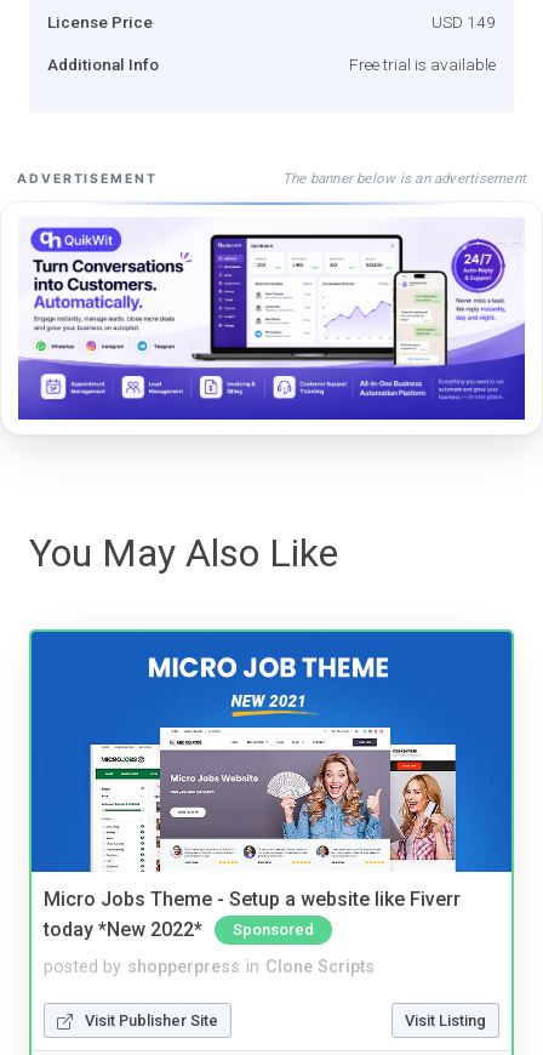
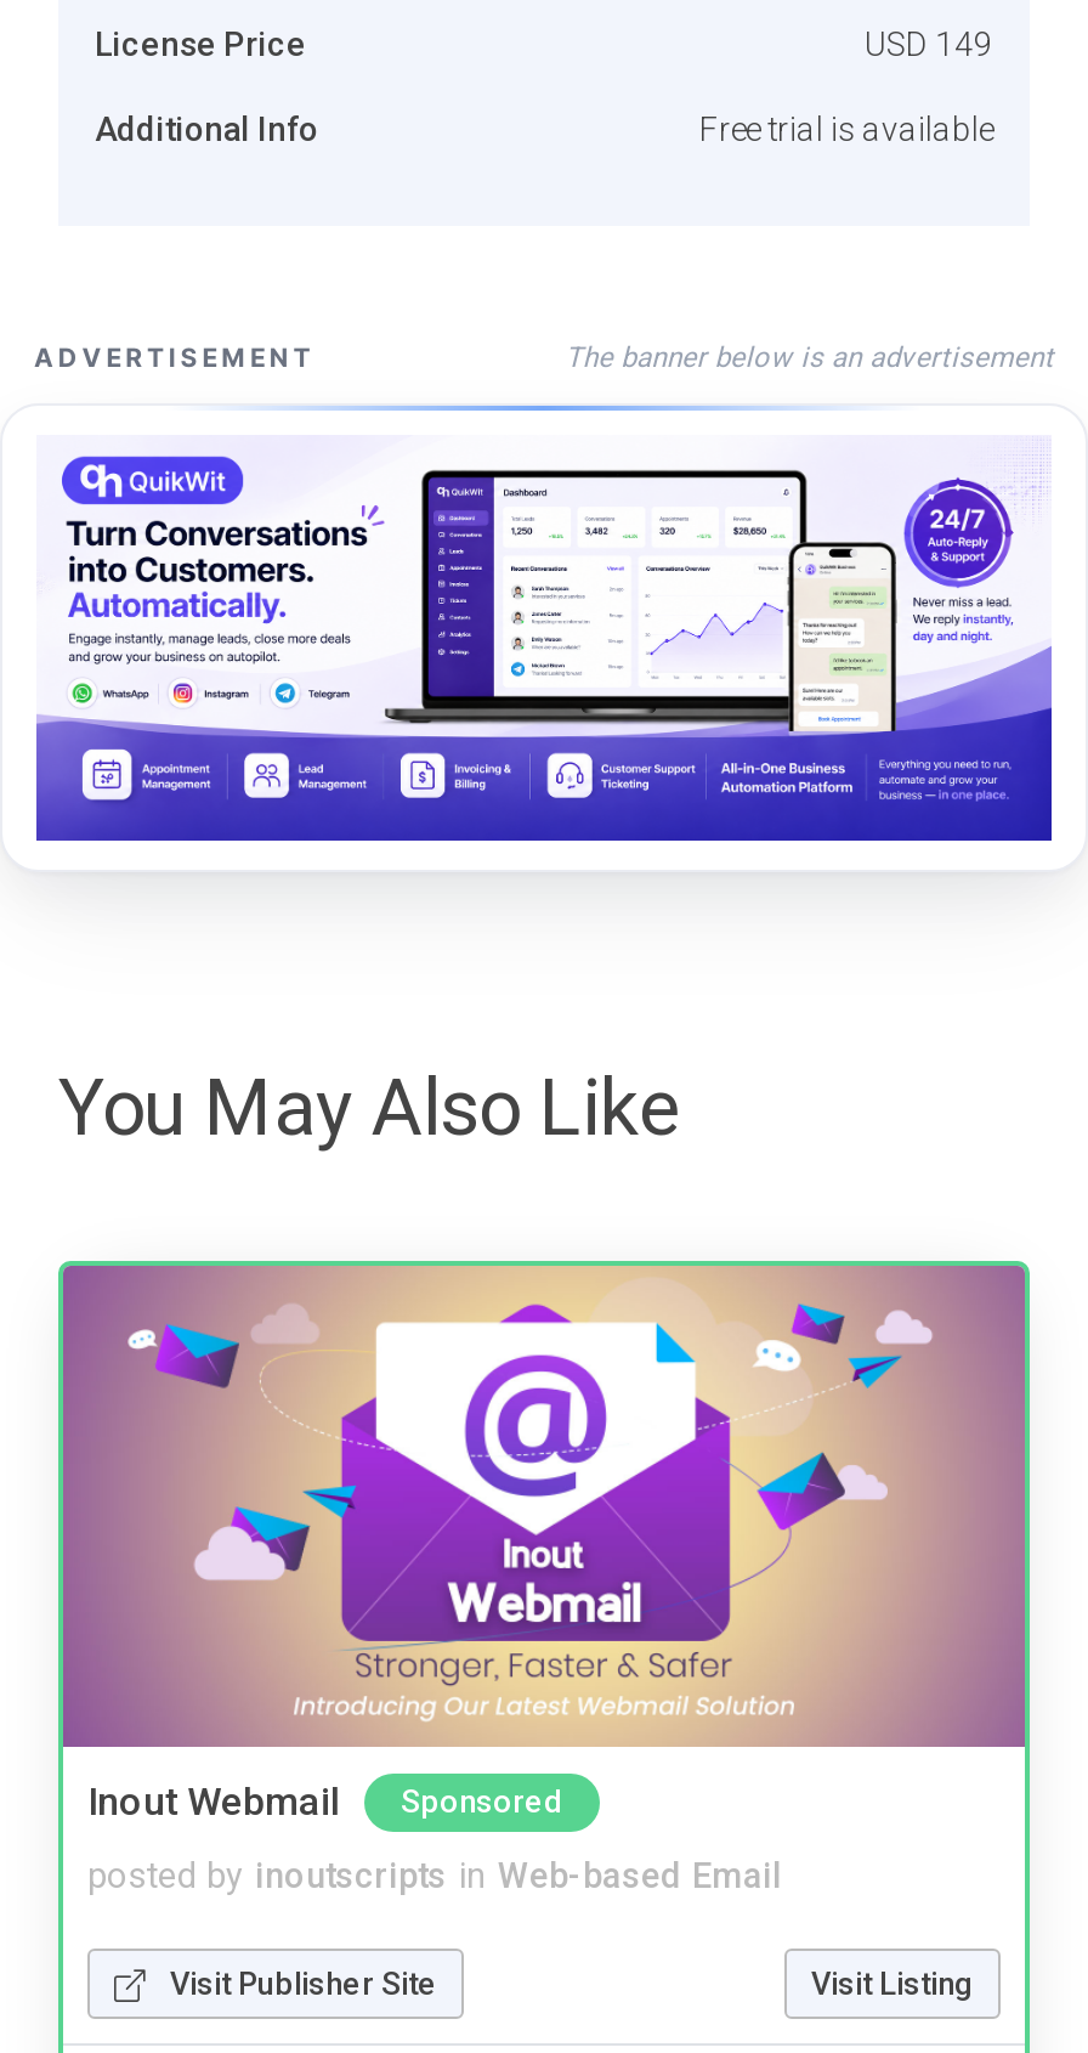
[30,631,513,940] [image] | Micro Jobs Theme - Setup a website like Fiverr | today *New 2022* -> [61,1263,1027,1824] [image] | Inout Webmail
[44,956,375,977] posted by shopperpress in Clone Scripts -> [87,1855,782,1897] posted by inoutscripts in Web-based Email

